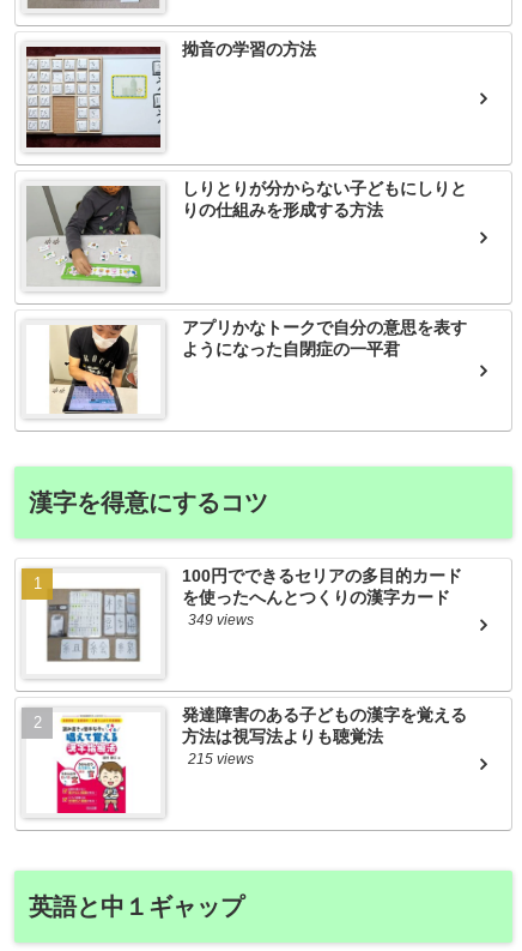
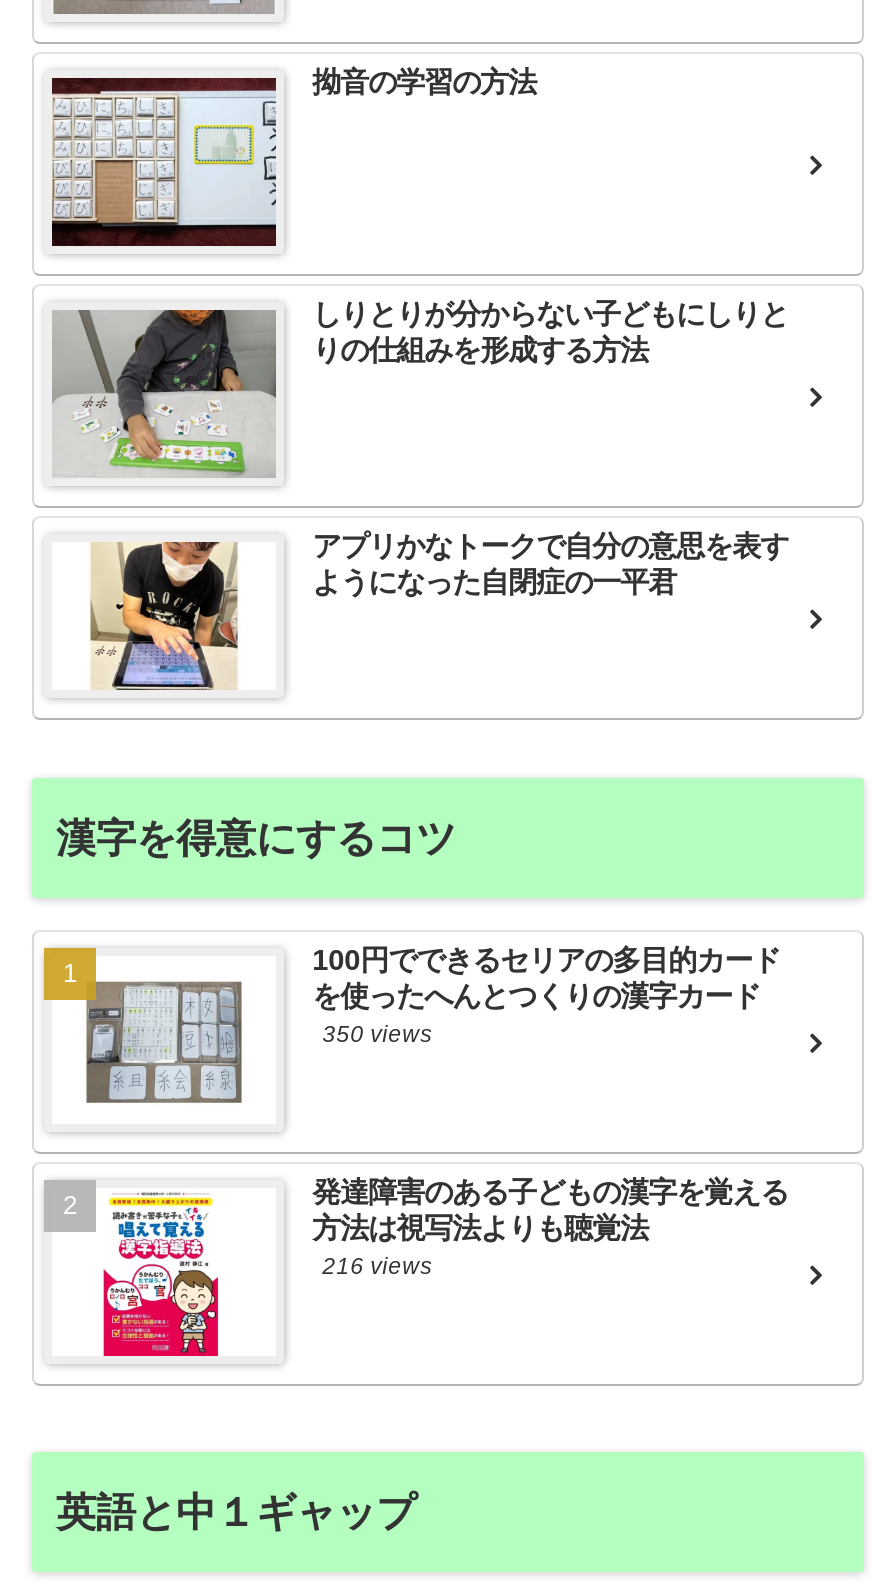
[188,613,254,627] 349 views -> [322,1022,432,1046] 350 views
[188,752,254,766] 215 views -> [322,1254,432,1278] 216 views

